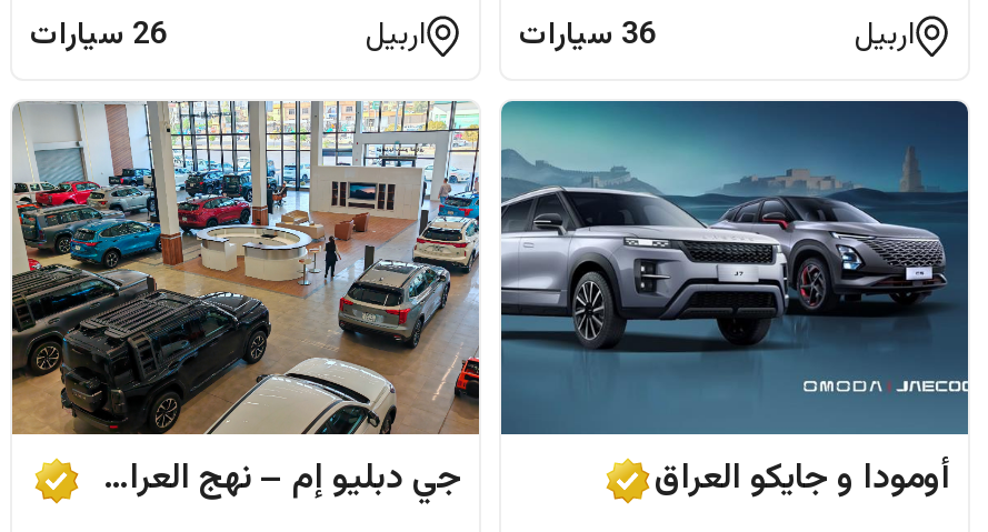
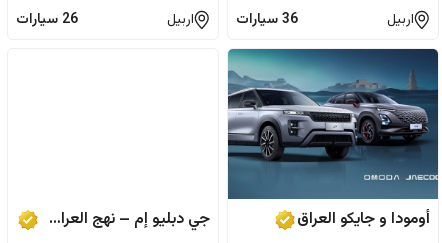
[10,99,481,436] [image] -> none

